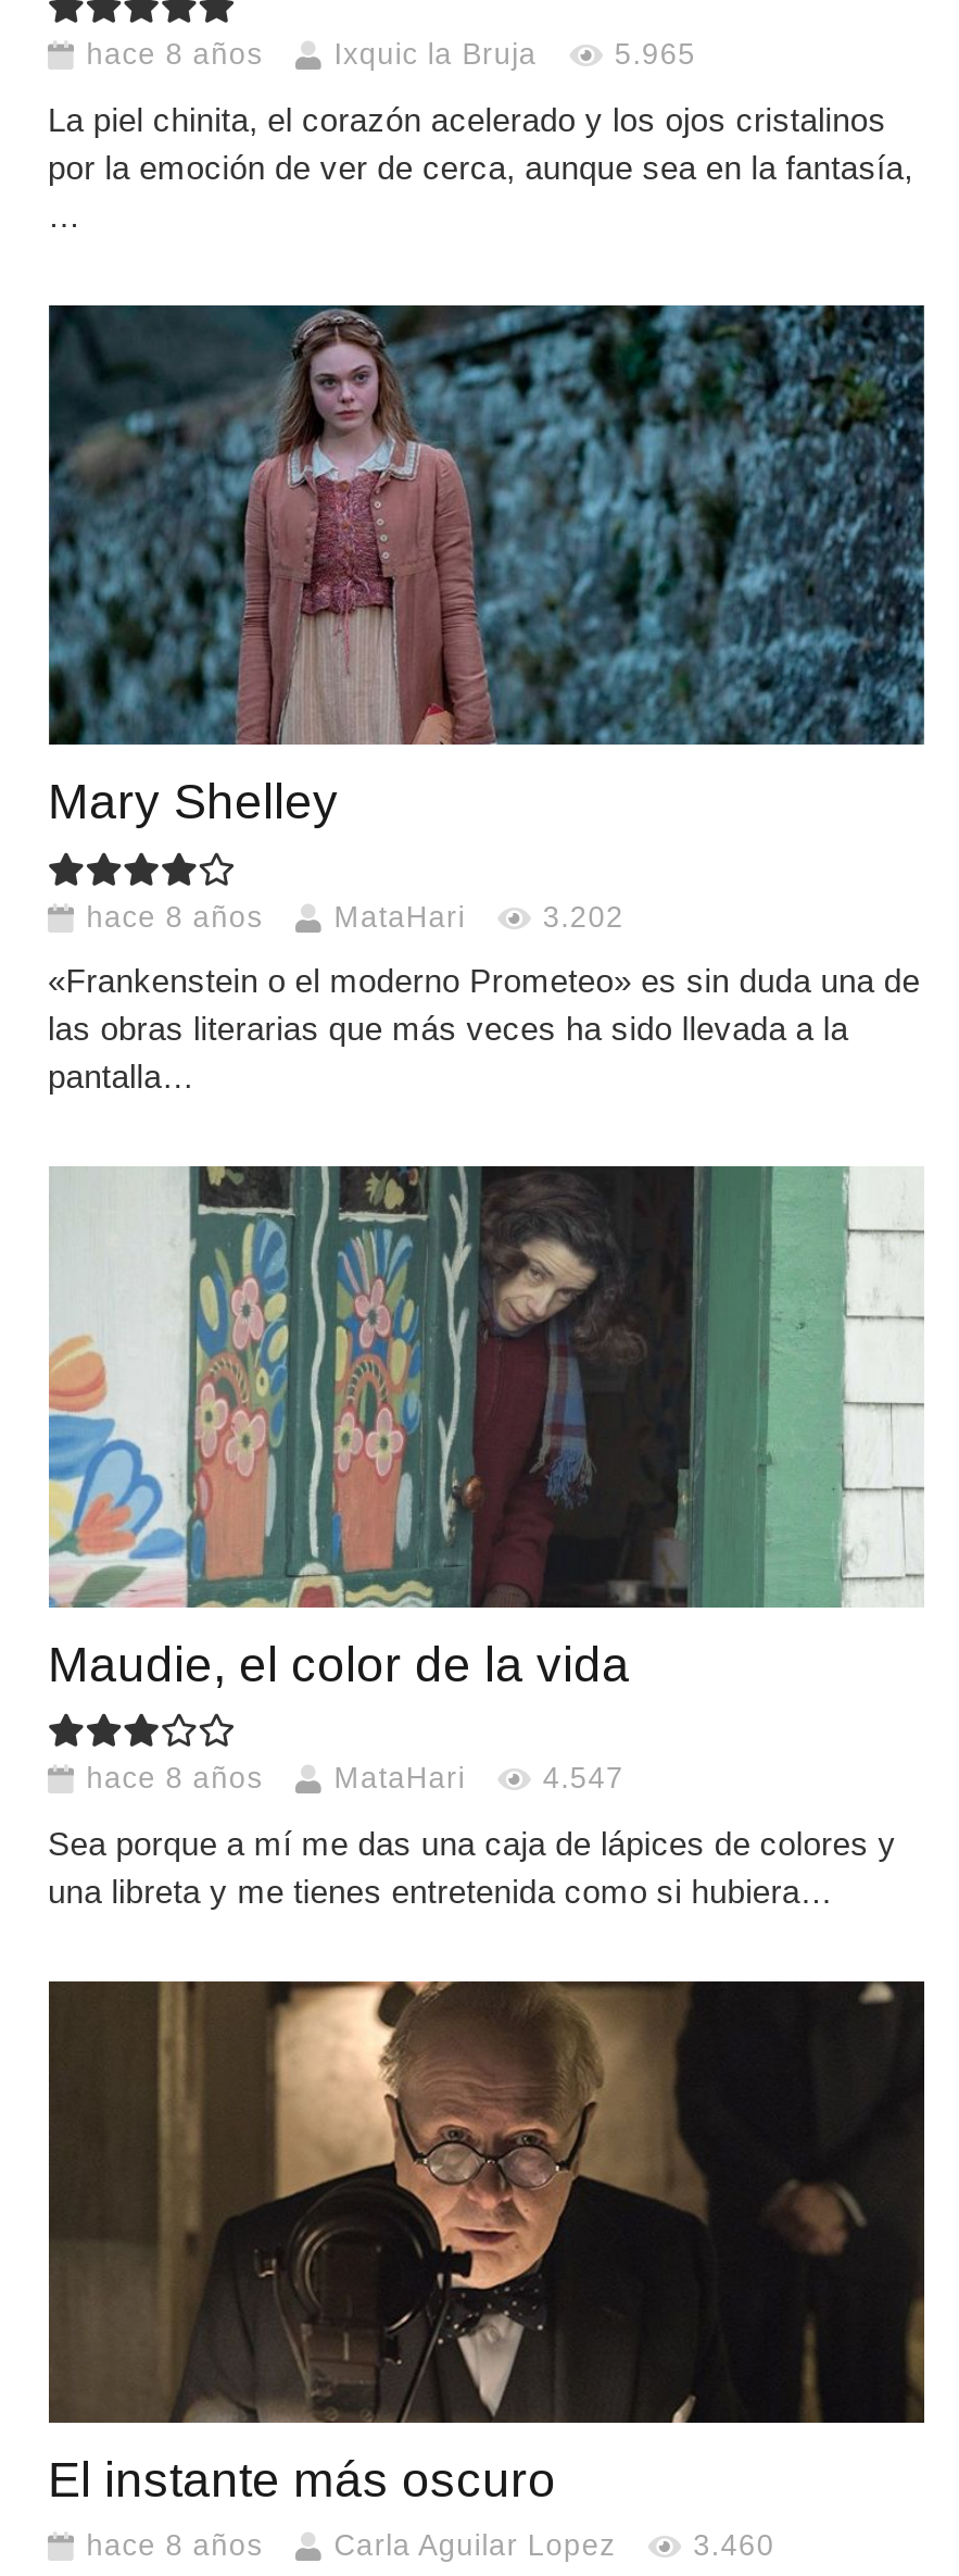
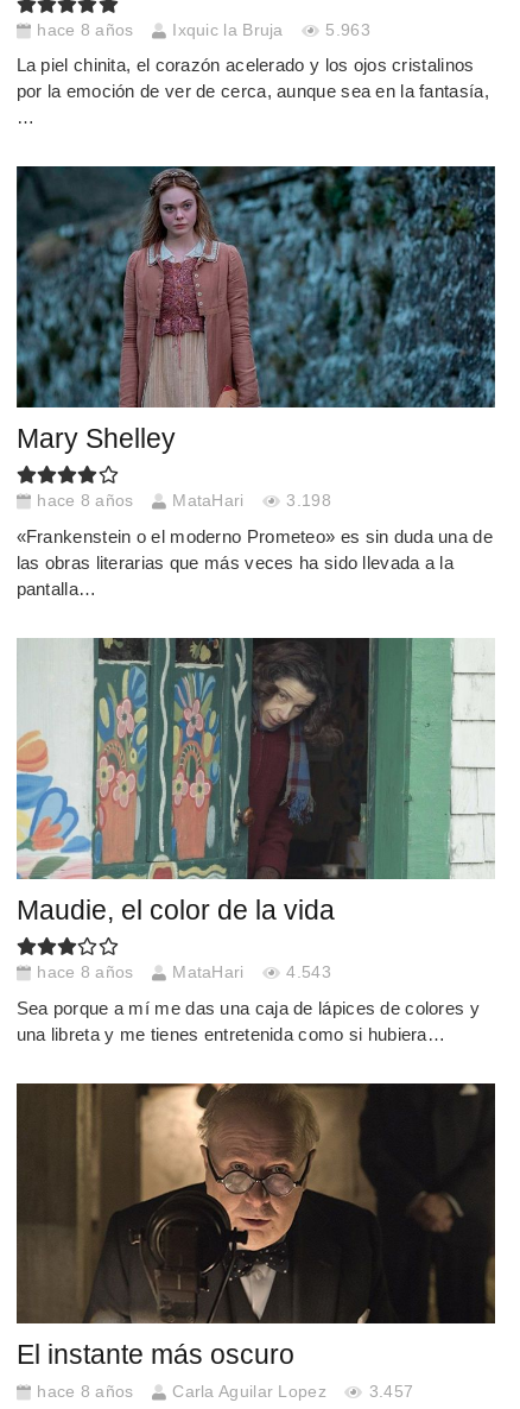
[614,39,696,71] 5.965 -> [326,21,370,39] 5.963
[543,901,624,933] 3.202 -> [286,492,331,510] 3.198
[543,1763,624,1796] 4.547 -> [286,963,331,981] 4.543
[693,2529,775,2562] 3.460 -> [369,1382,413,1400] 3.457

